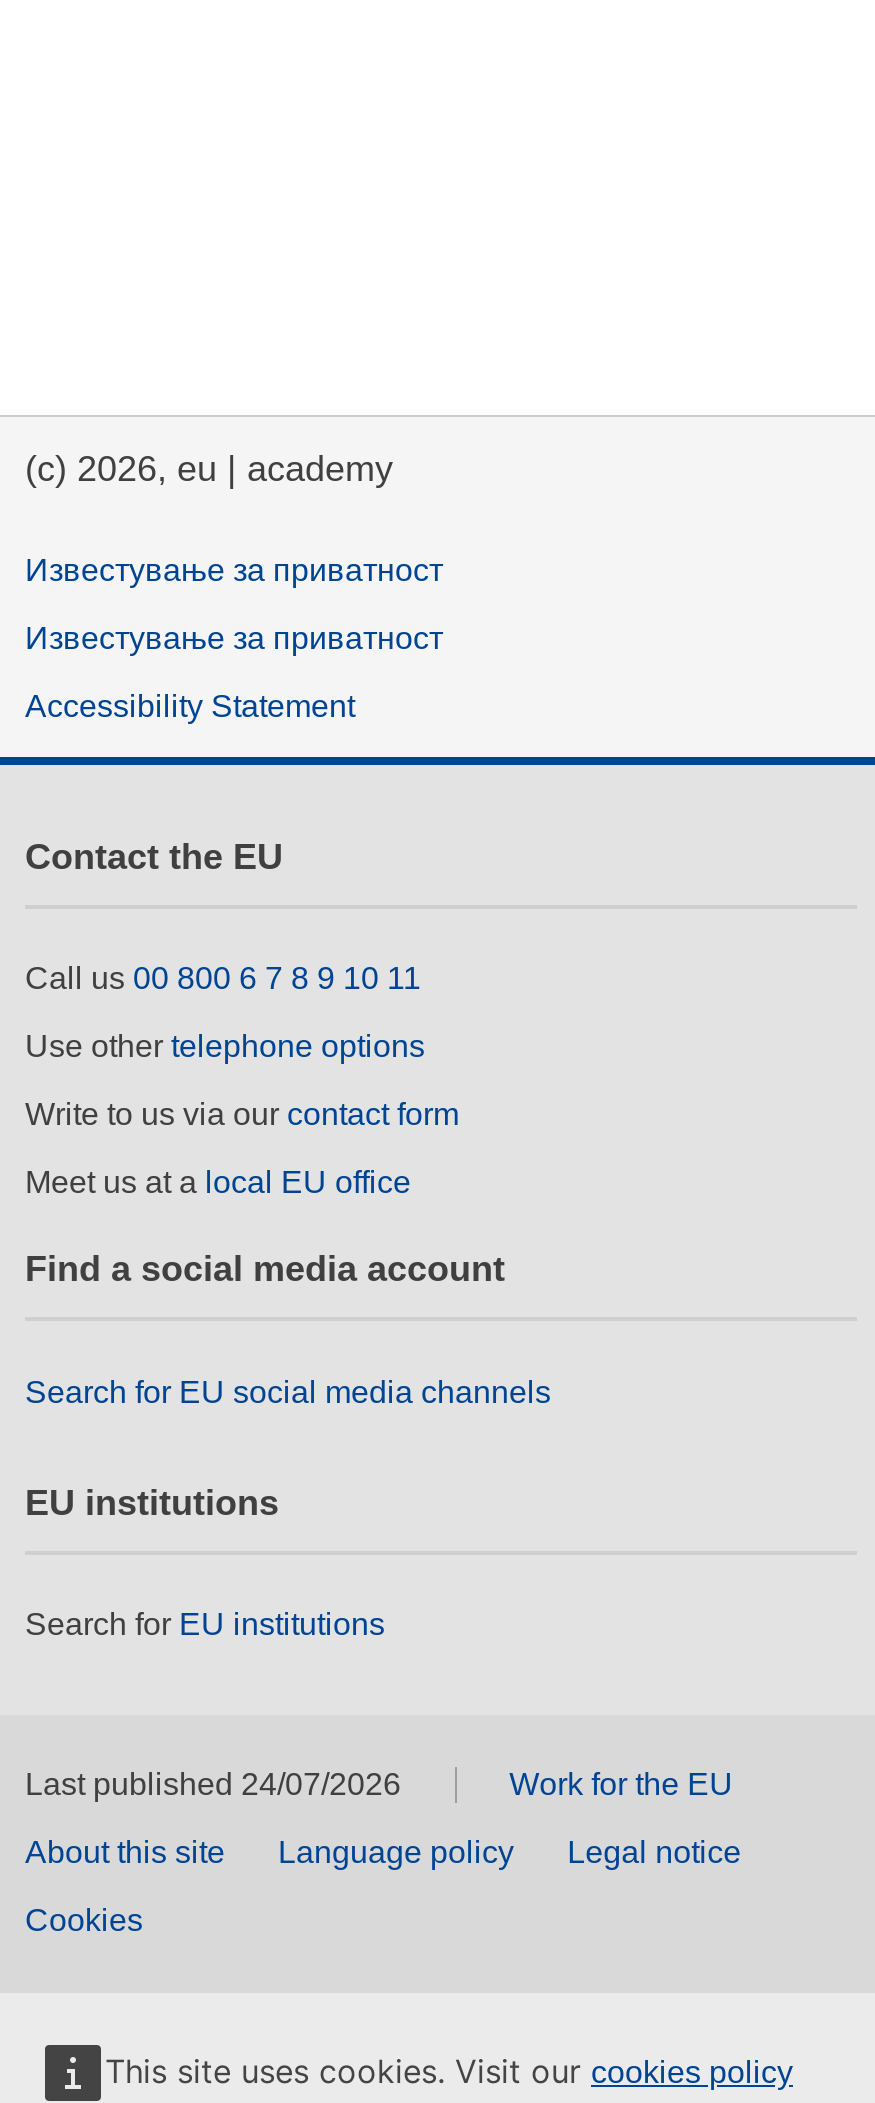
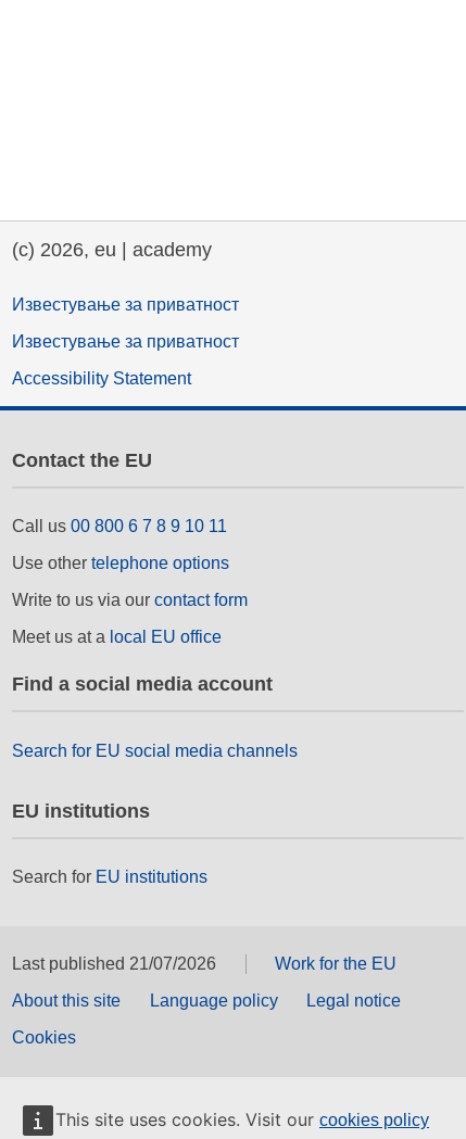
[25,1768,401,1802] Last published 24/07/2026 -> [12,955,216,973] Last published 21/07/2026

